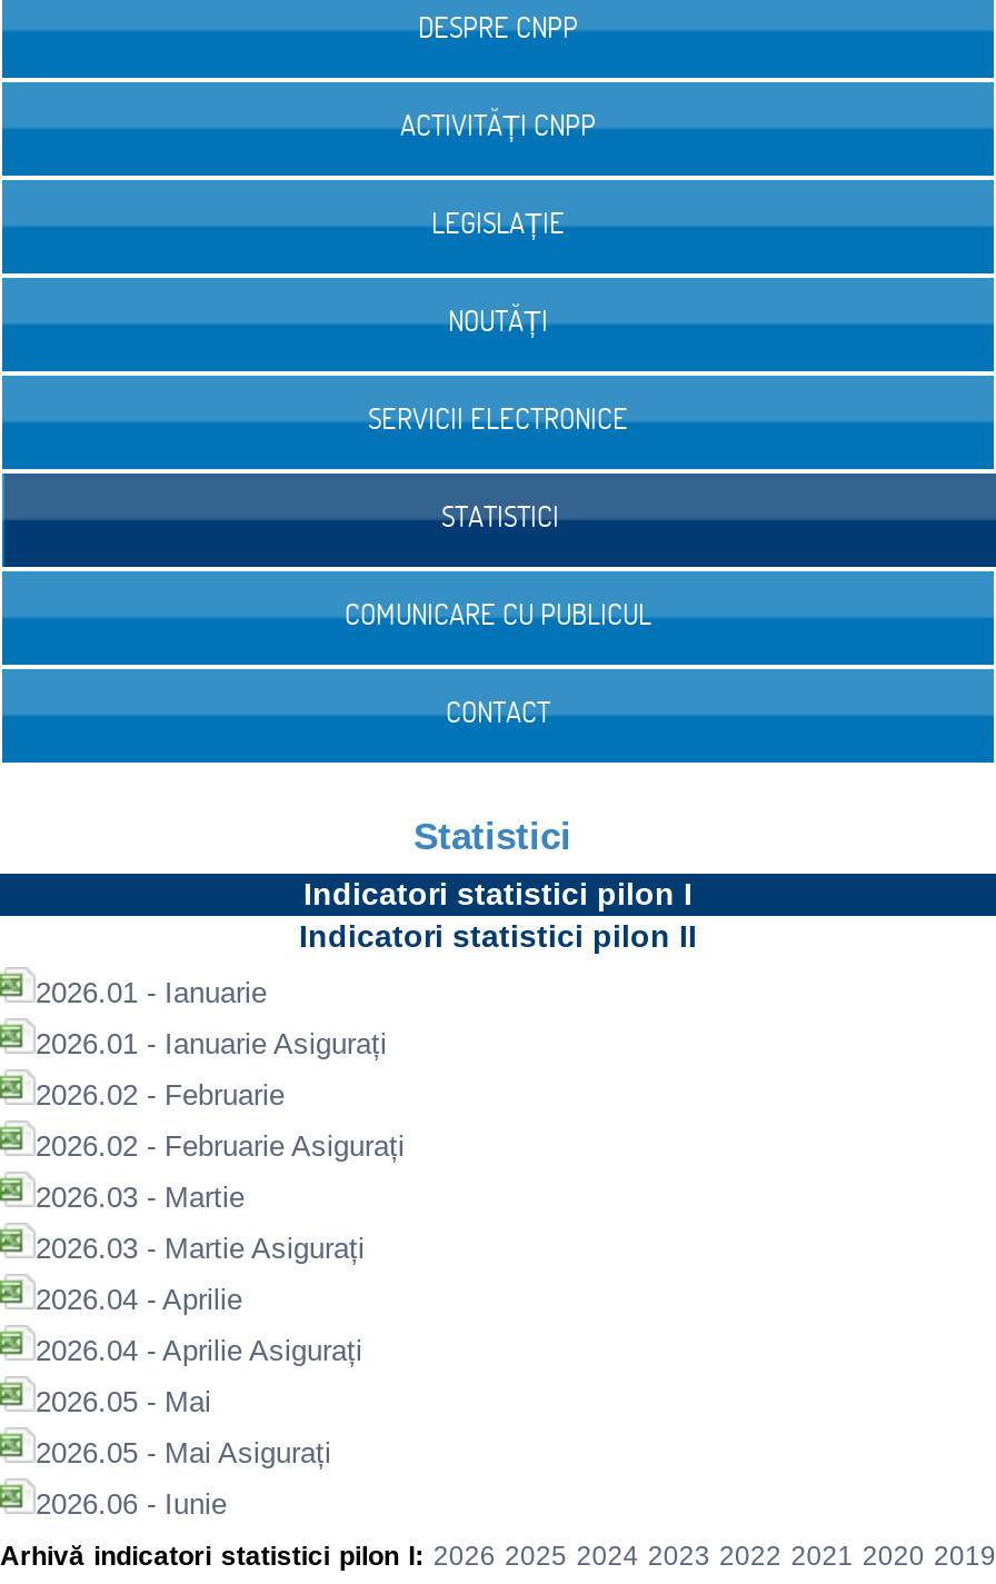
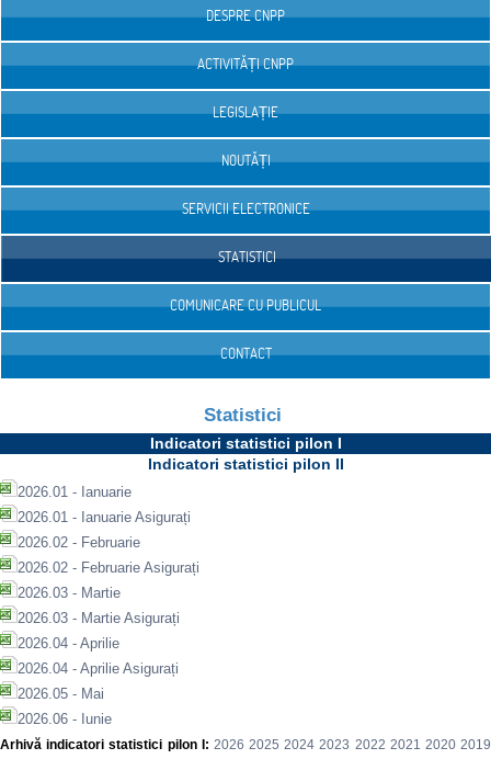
[36,1437,331,1470] 2026.05 - Mai Asigurați -> none

